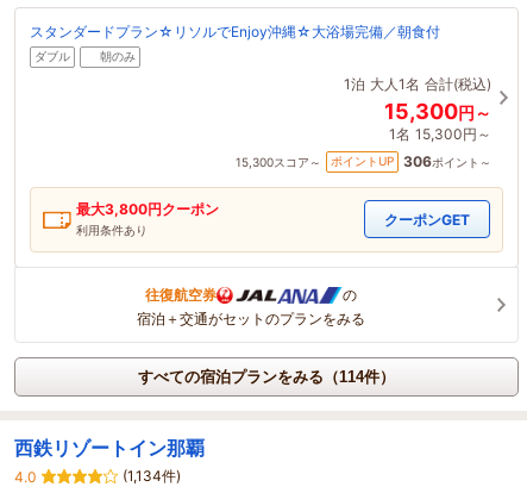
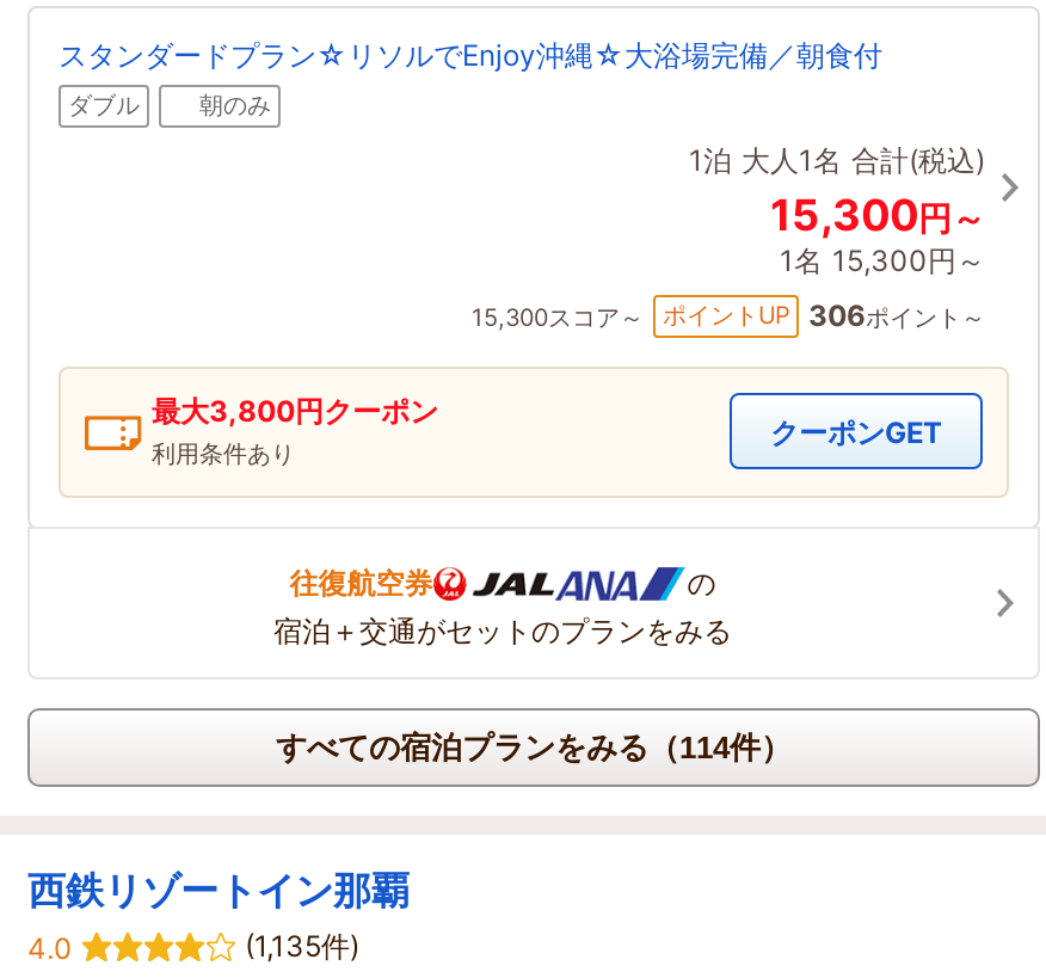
[123,466,181,484] (1,134件) -> [245,927,359,963] (1,135件)

